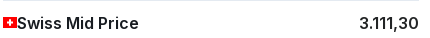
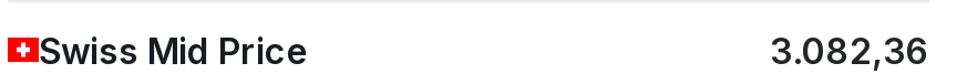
[359,13,419,33] 3.111,30 -> [770,28,929,73] 3.082,36

